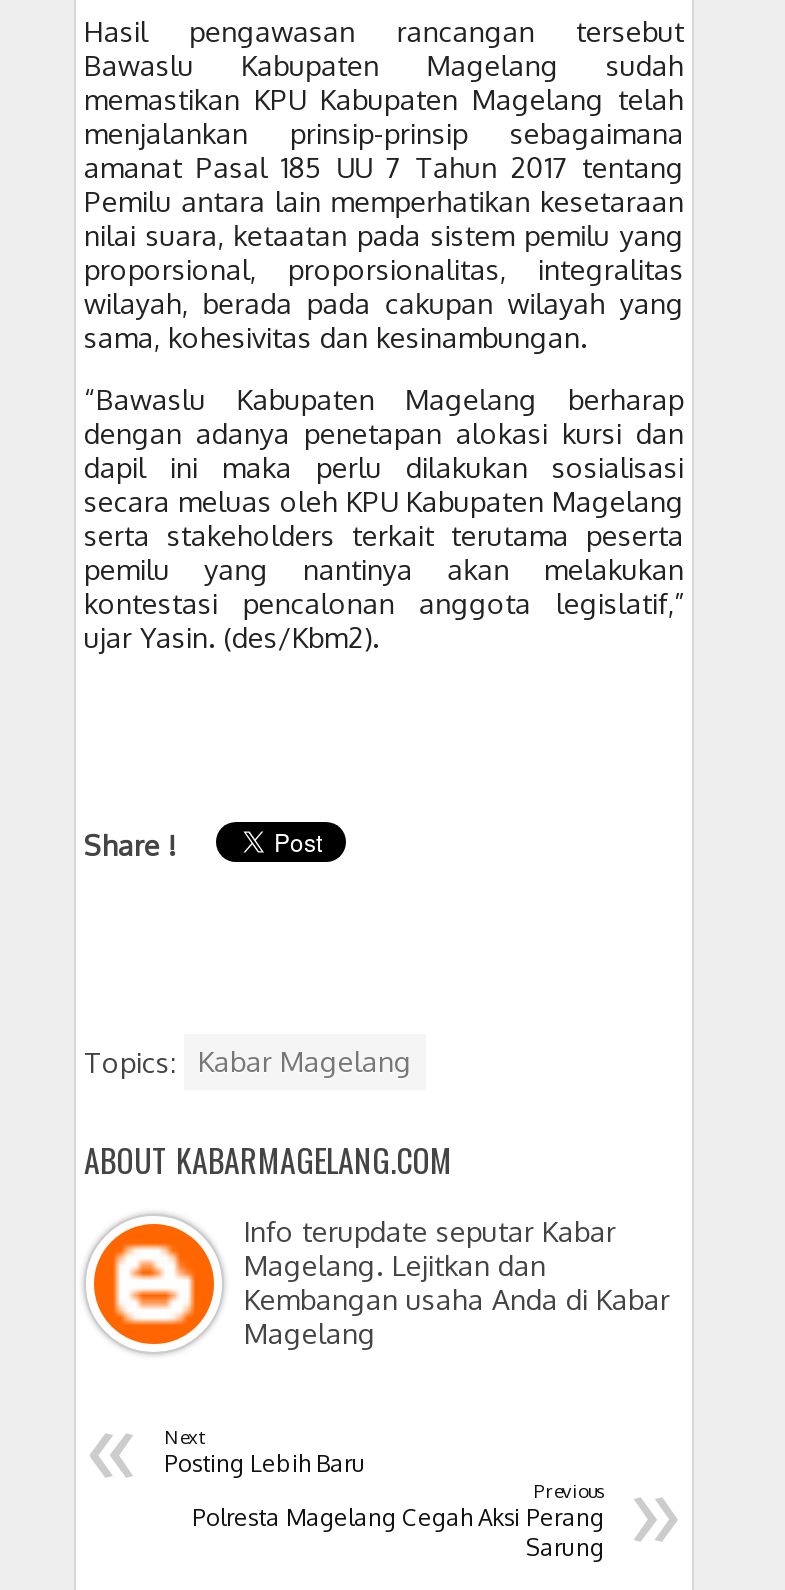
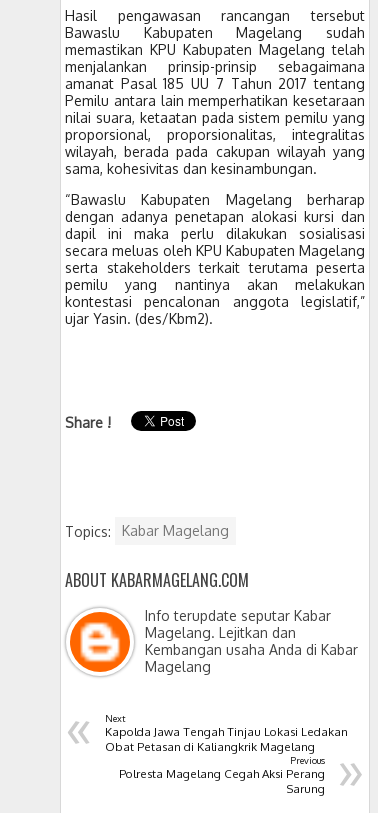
[164,1448,366,1478] Posting Lebih Baru -> [105,724,348,754] Kapolda Jawa Tengah Tinjau Lokasi Ledakan | Obat Petasan di Kaliangkrik Magelang

